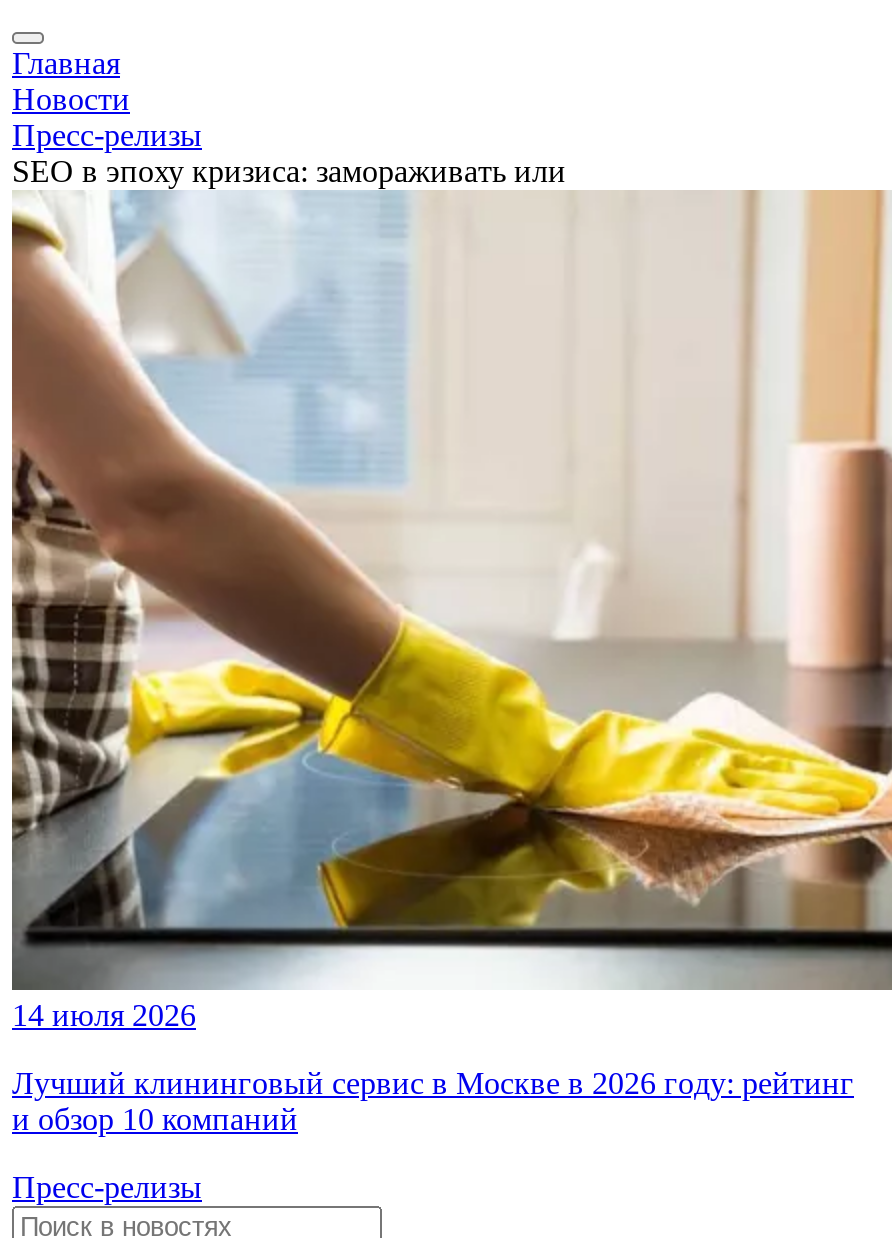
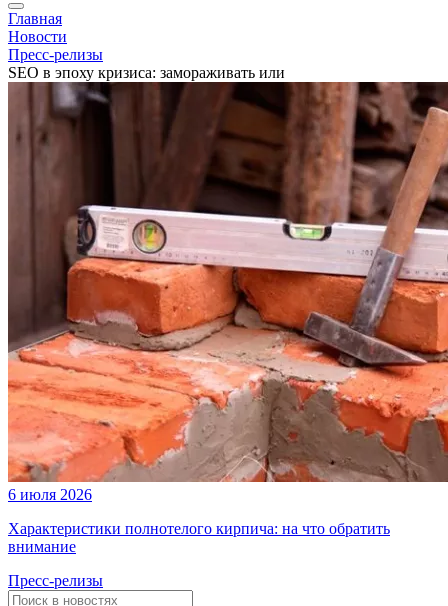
[10,190,886,1032] [image] | 14 июля 2026 -> [7,81,445,503] [image] | 6 июля 2026
[12,1066,854,1136] Лучший клининговый сервис в Москве в 2026 году: рейтинг | и обзор 10 компаний -> [8,520,390,555] Характеристики полнотелого кирпича: на что обратить | внимание

